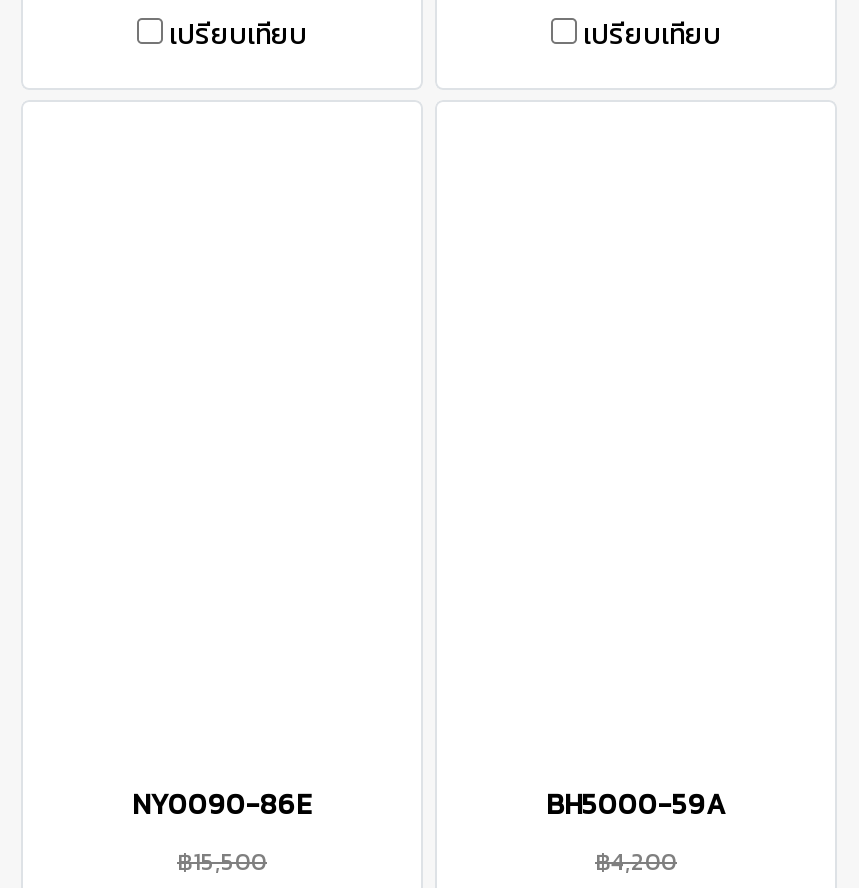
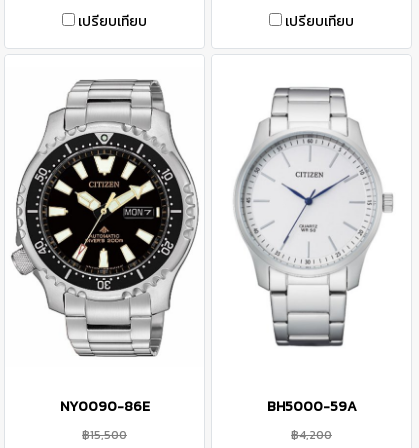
none -> [10,79,200,358] [image]
none -> [233,87,394,348] [image]

